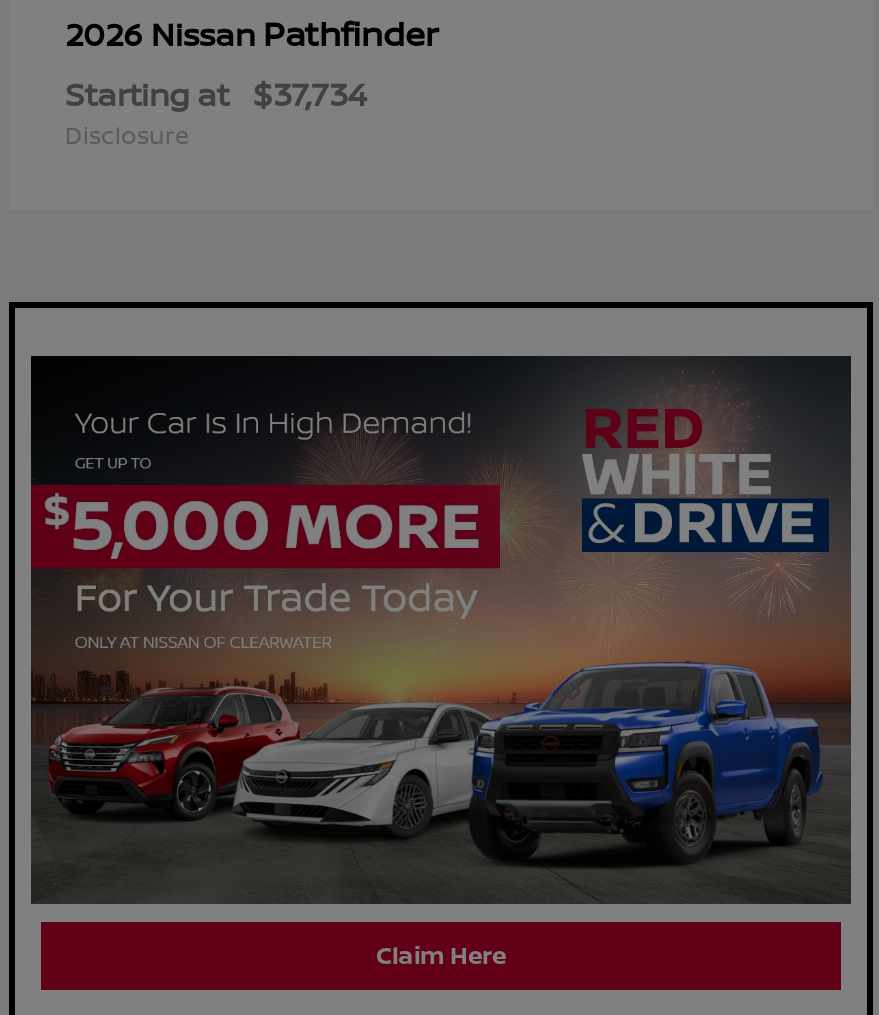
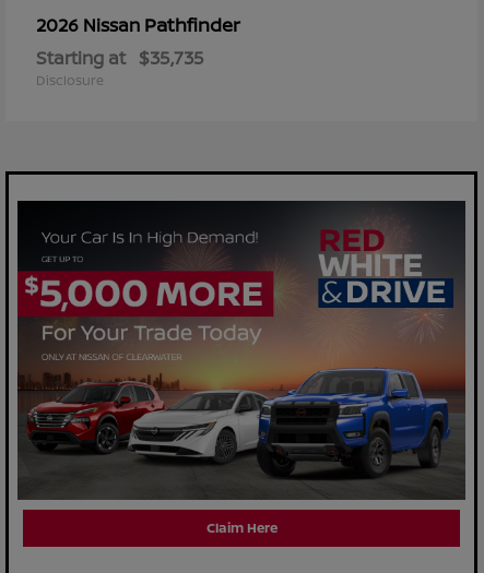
[65,72,367,116] Starting at $37,734 -> [36,46,204,70] Starting at $35,735

